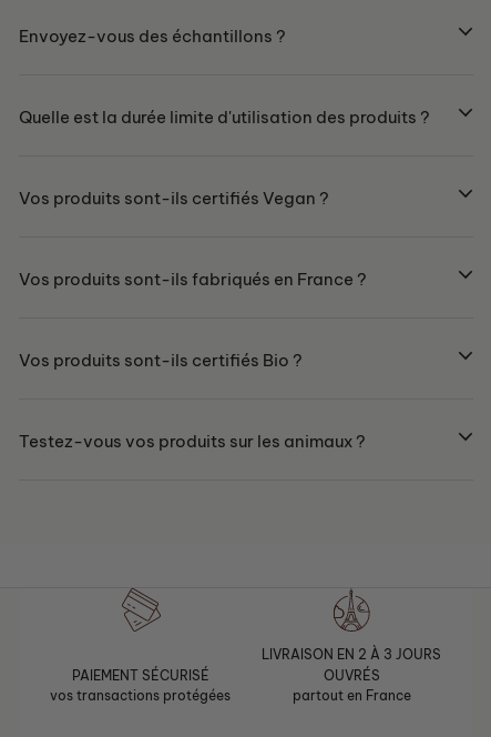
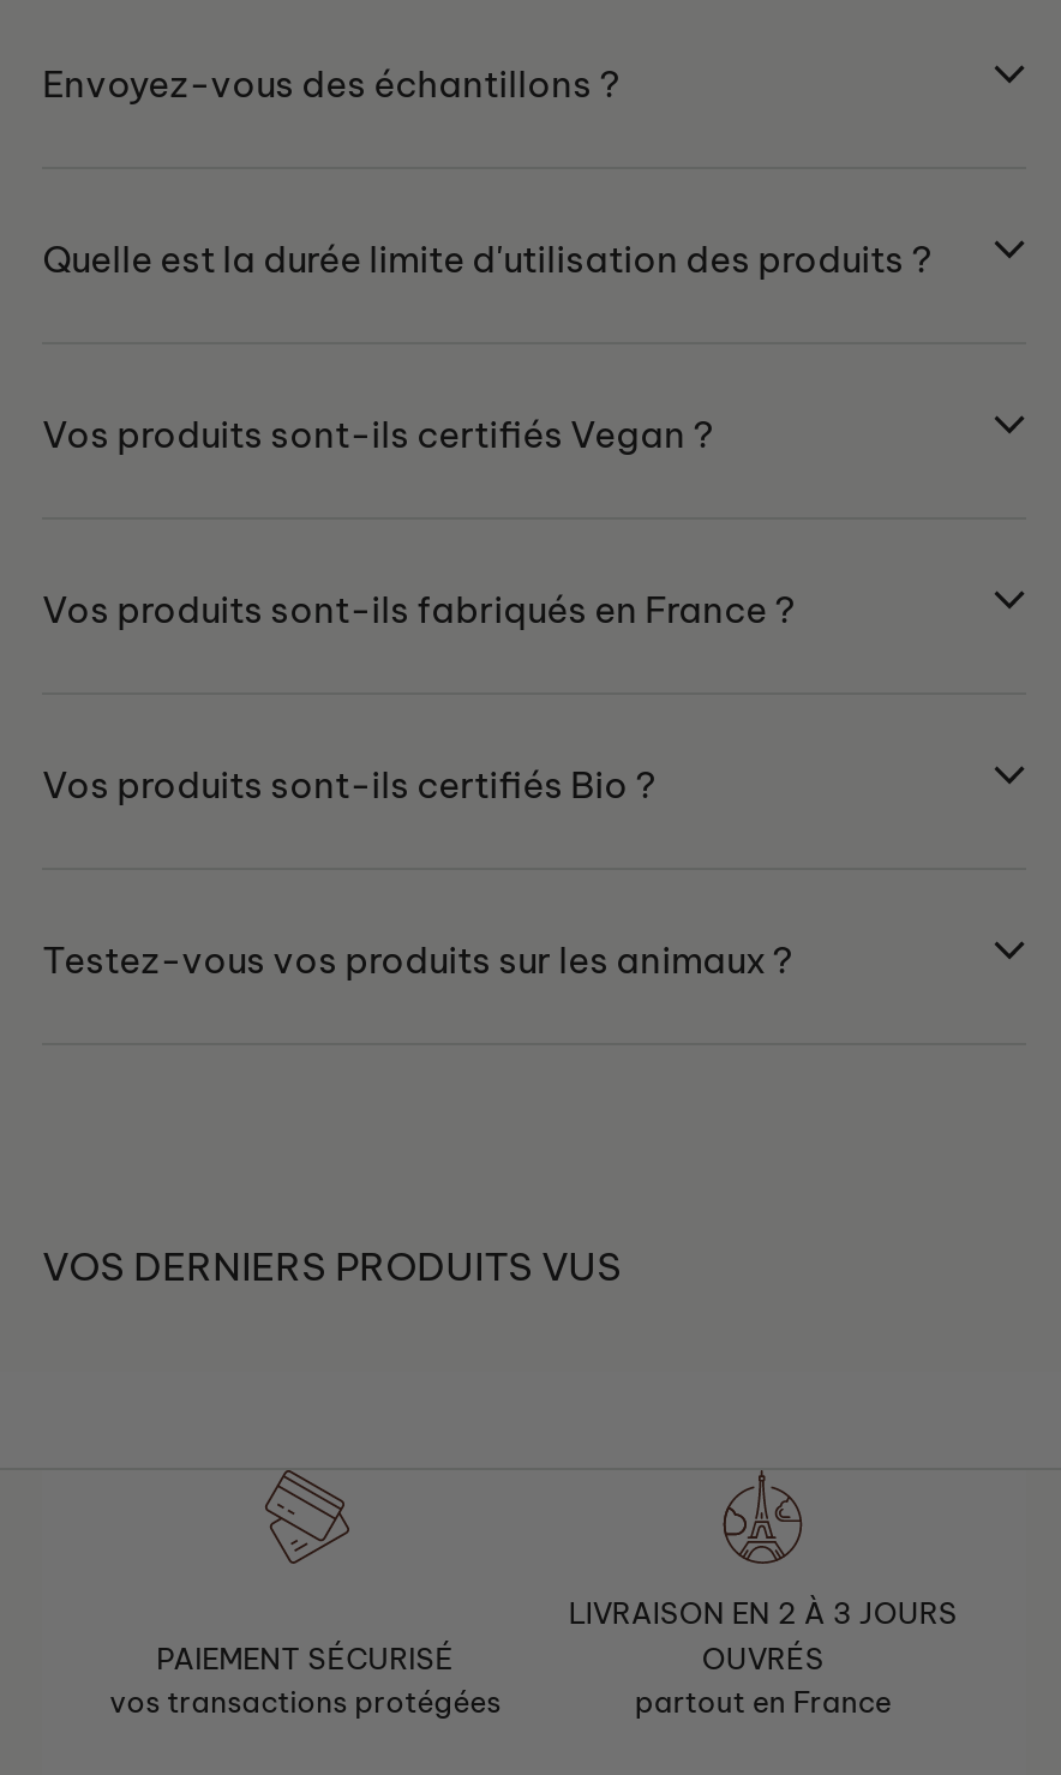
none -> [42,1235,621,1290] VOS DERNIERS PRODUITS VUS

